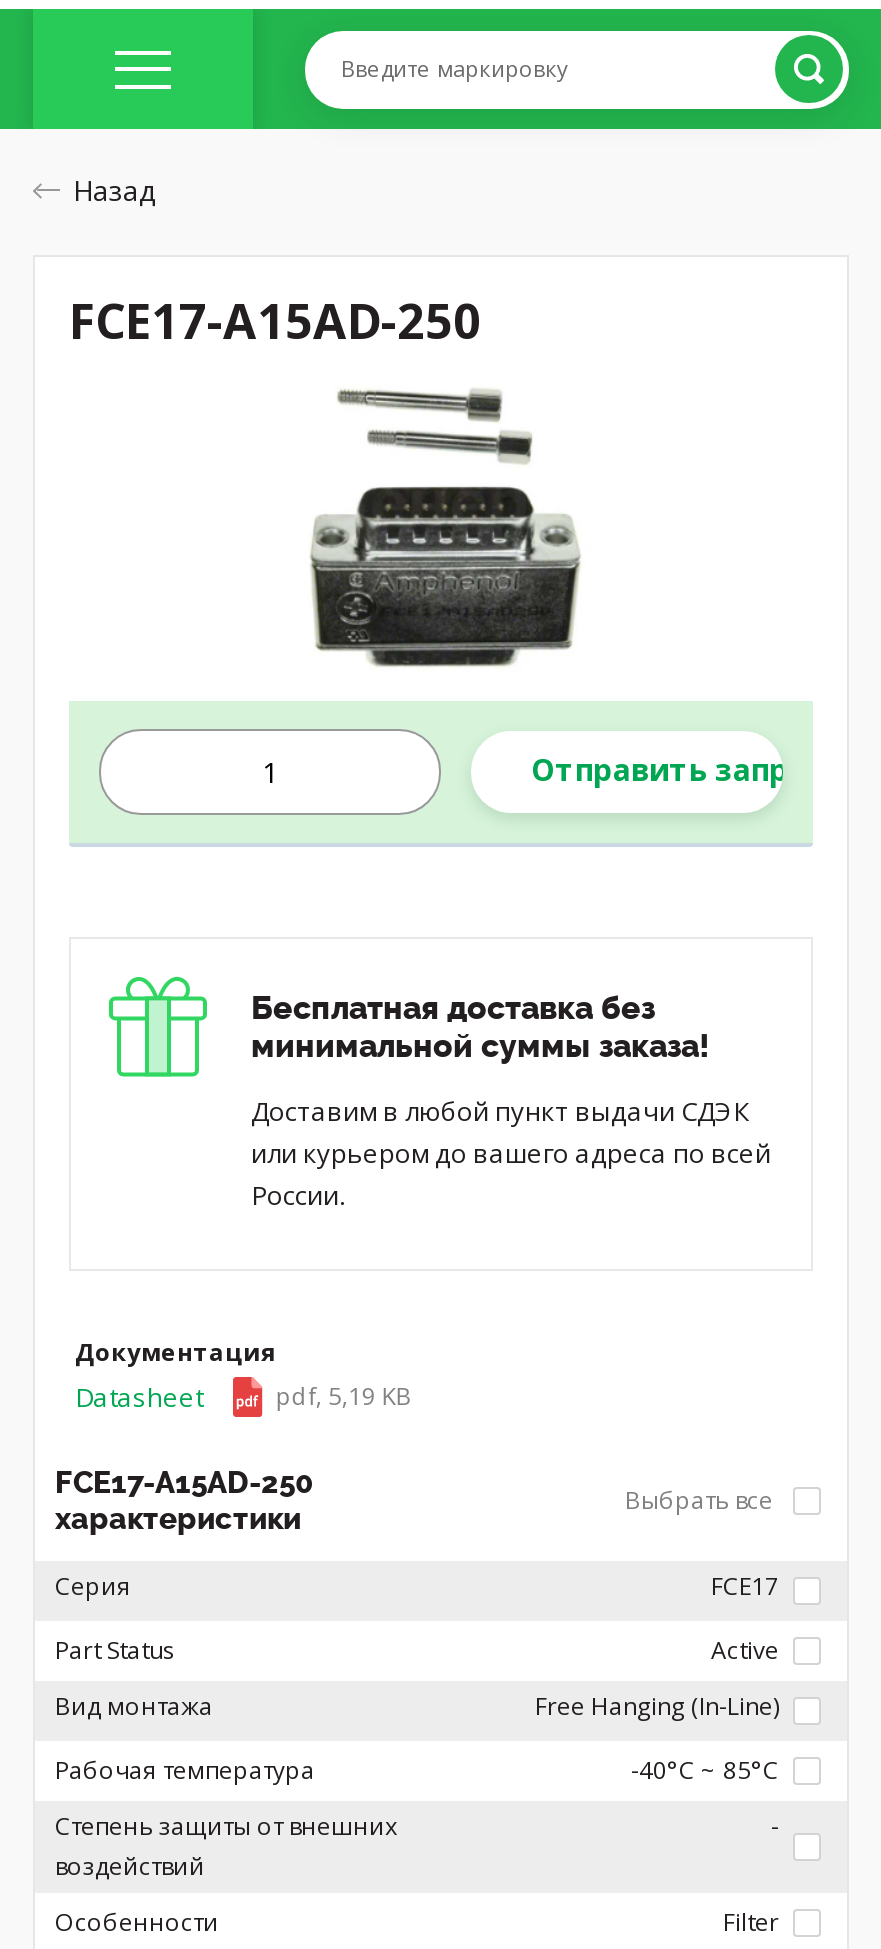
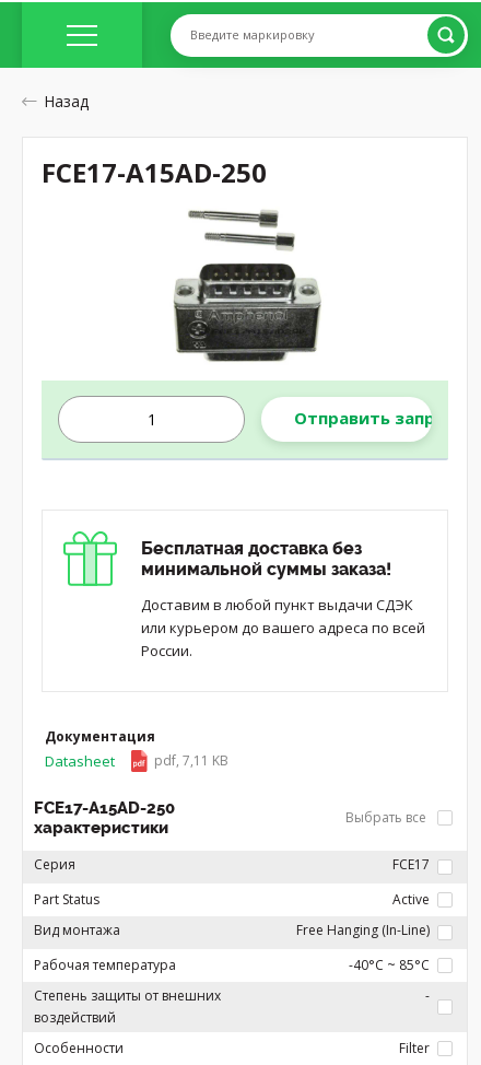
[276,1379,412,1413] pdf, 5,19 KB -> [154,751,229,770] pdf, 7,11 KB

